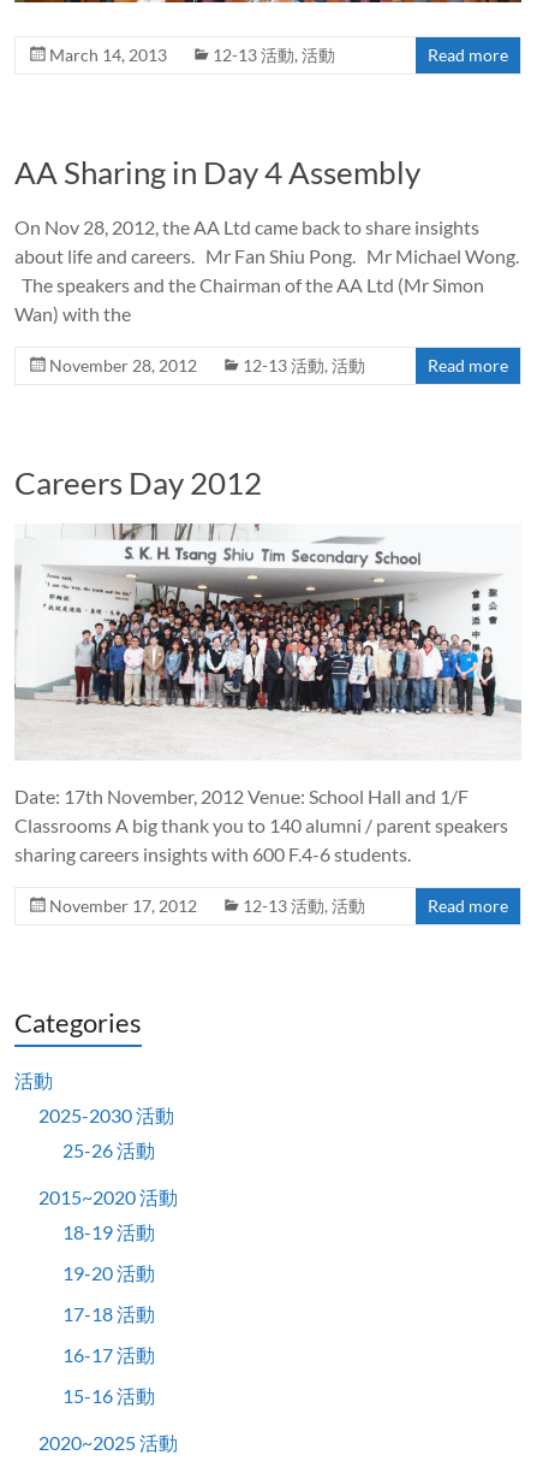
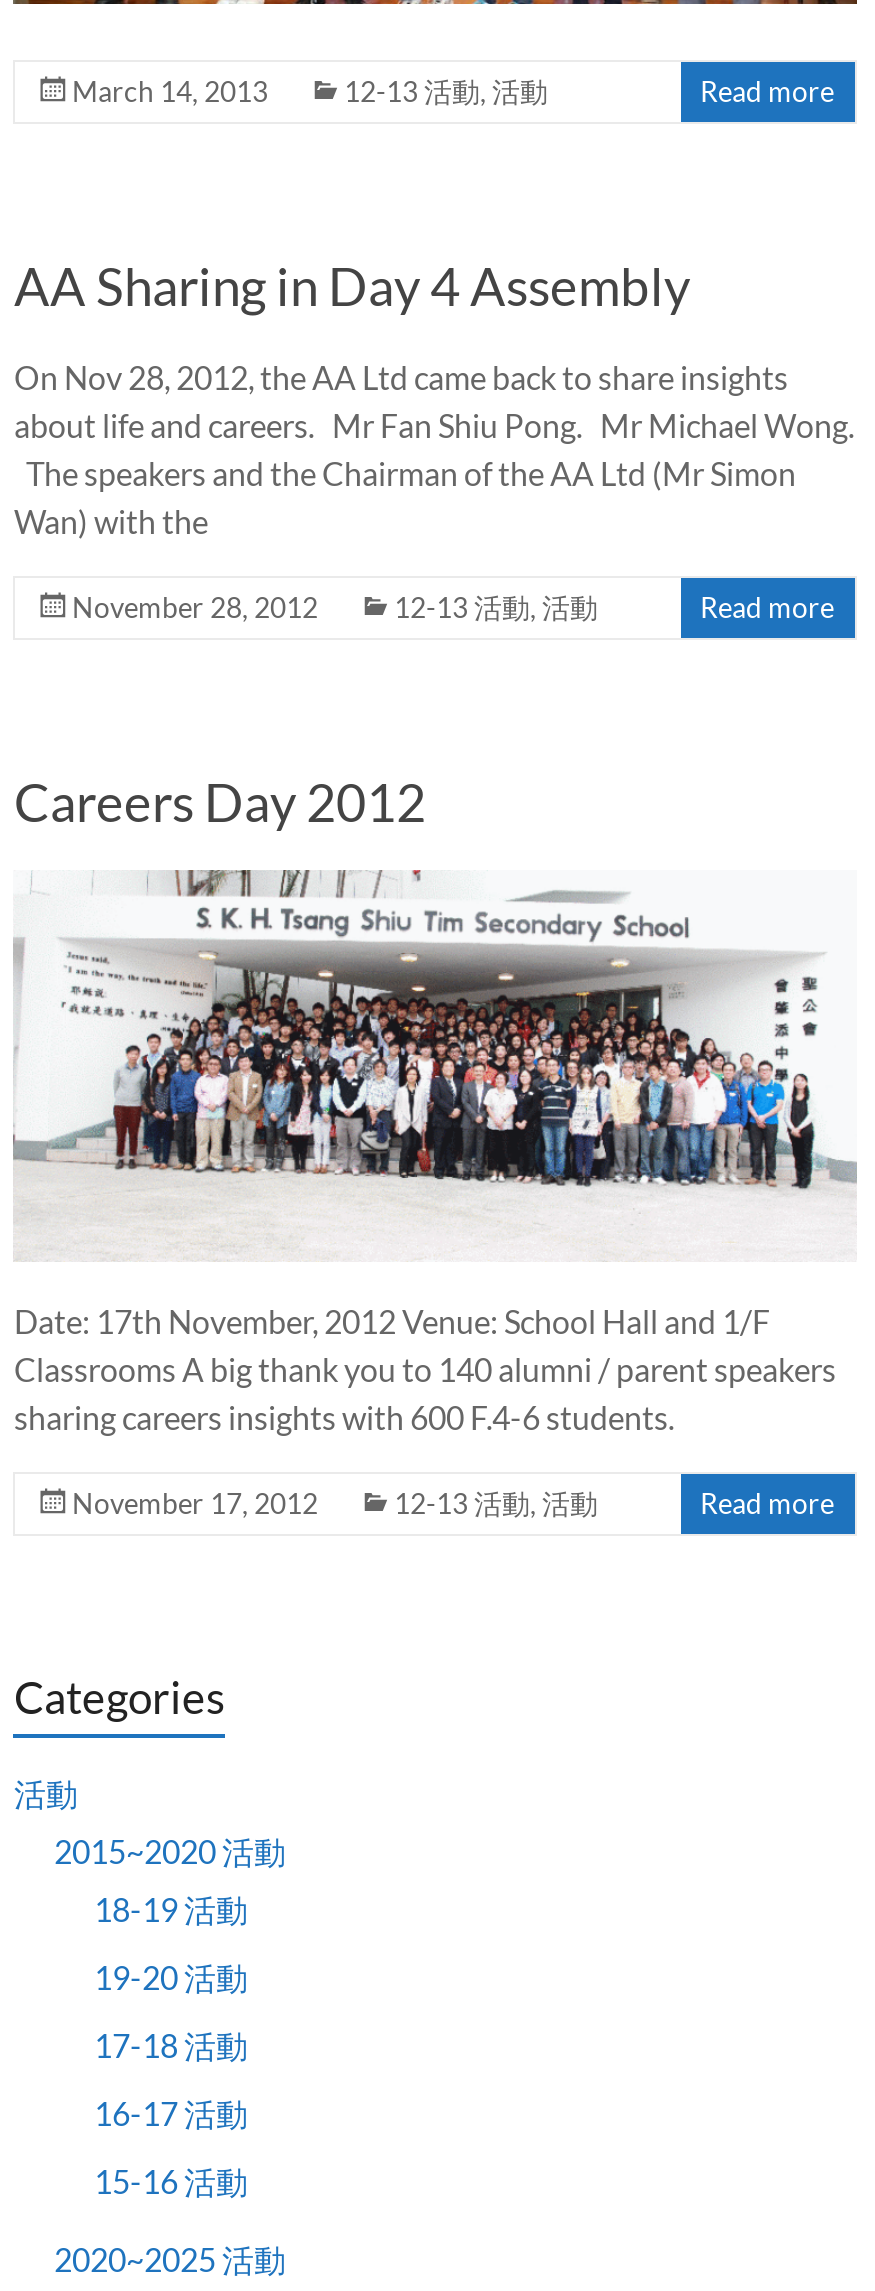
[39,1103,175,1161] 2025-2030 活動 | 25-26 活動 -> none

